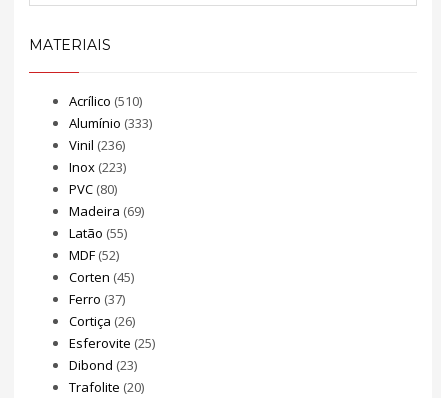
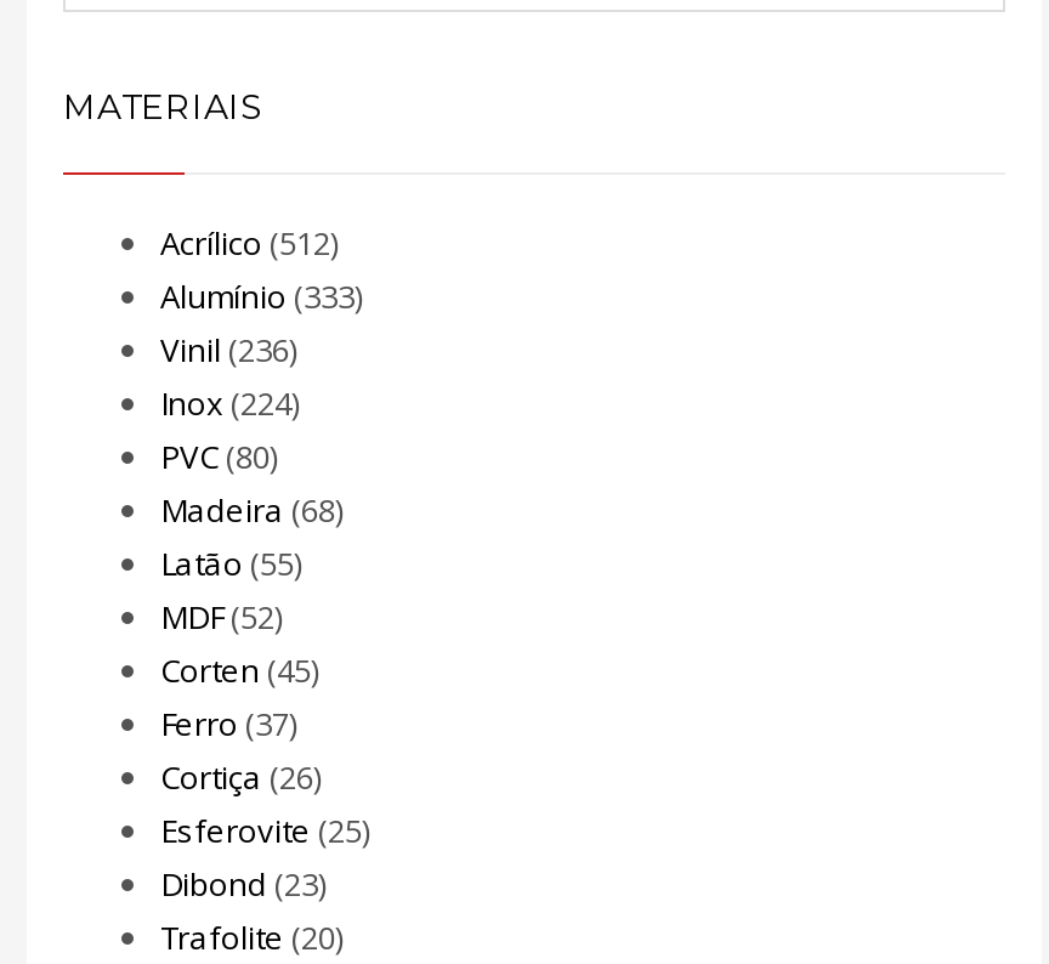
[69,92,142,110] Acrílico (510) -> [160,220,338,264] Acrílico (512)
[69,158,126,176] Inox (223) -> [160,380,299,424] Inox (224)
[69,202,144,220] Madeira (69) -> [160,487,342,531] Madeira (68)

